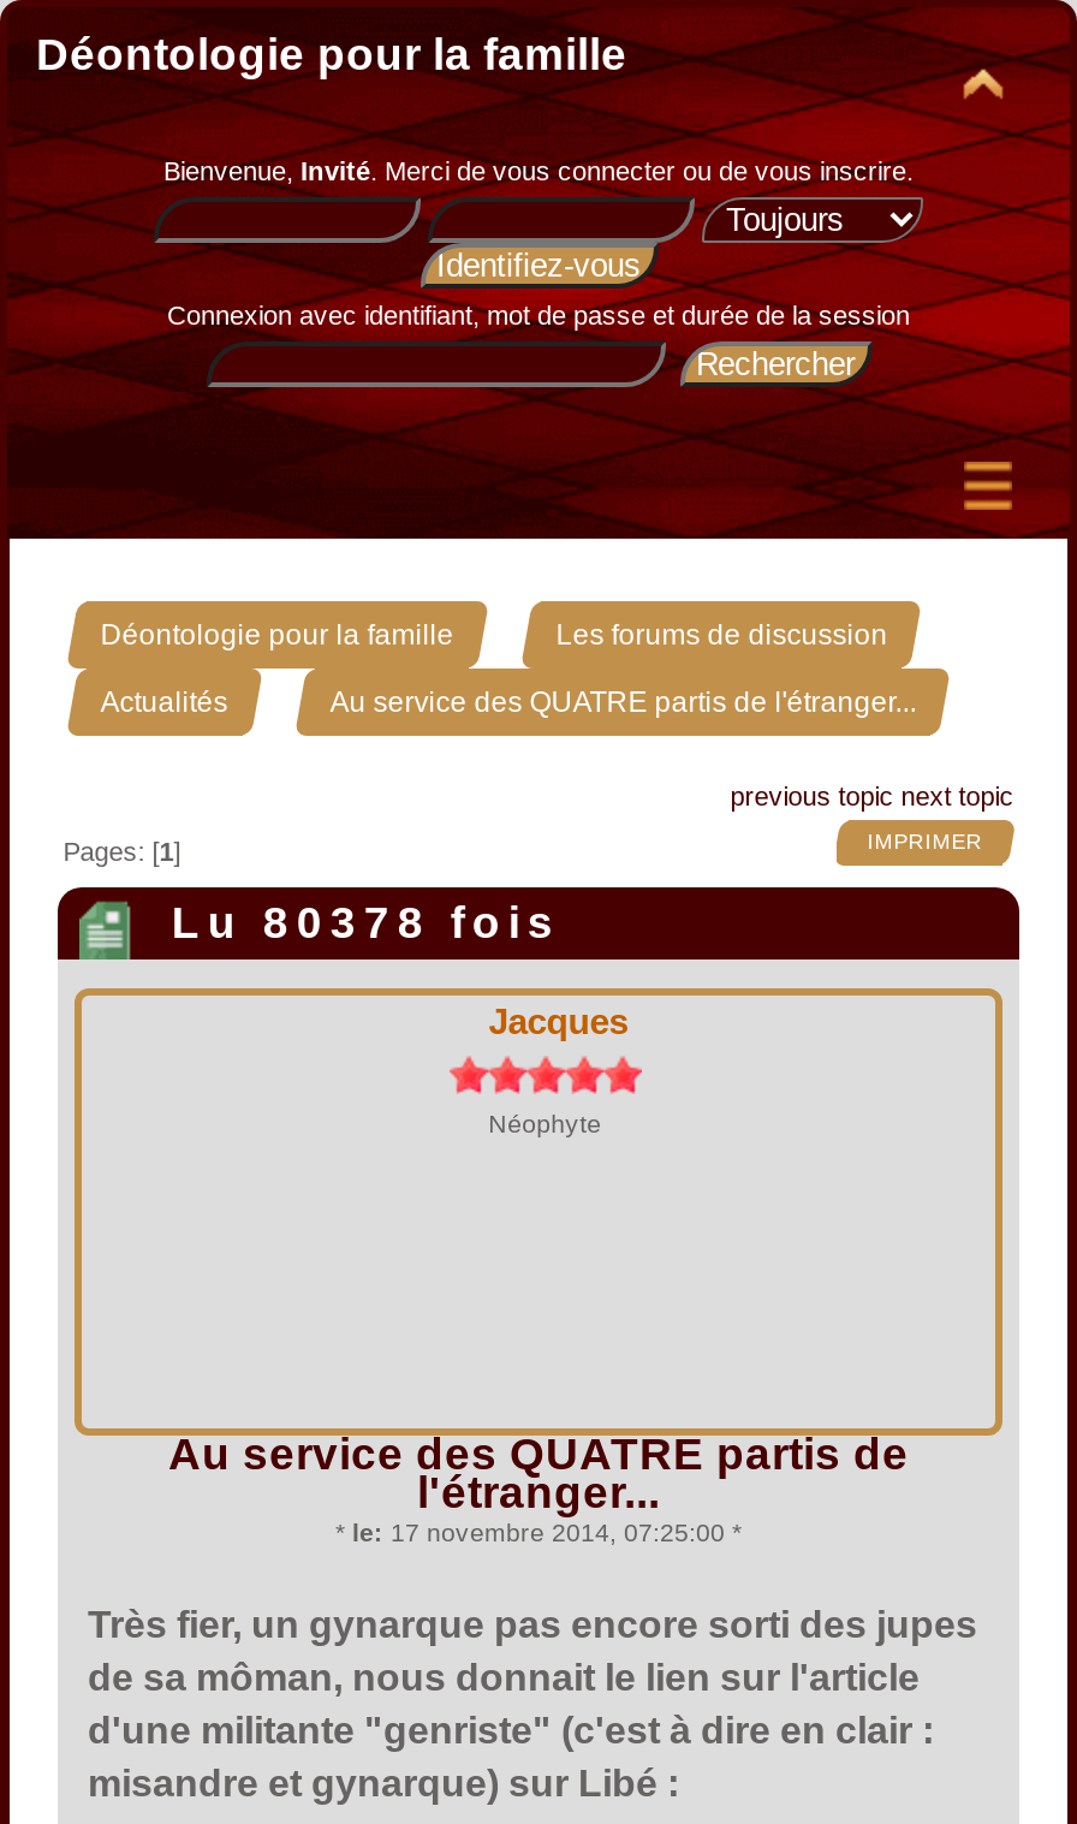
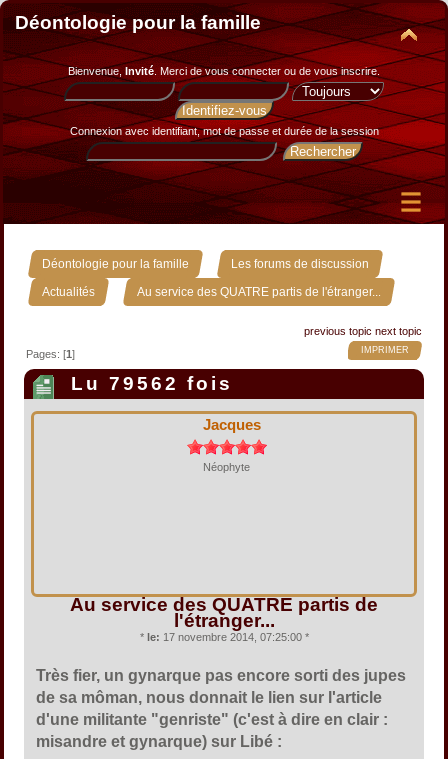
[172,896,561,947] Lu 80378 fois -> [71,373,233,394] Lu 79562 fois

